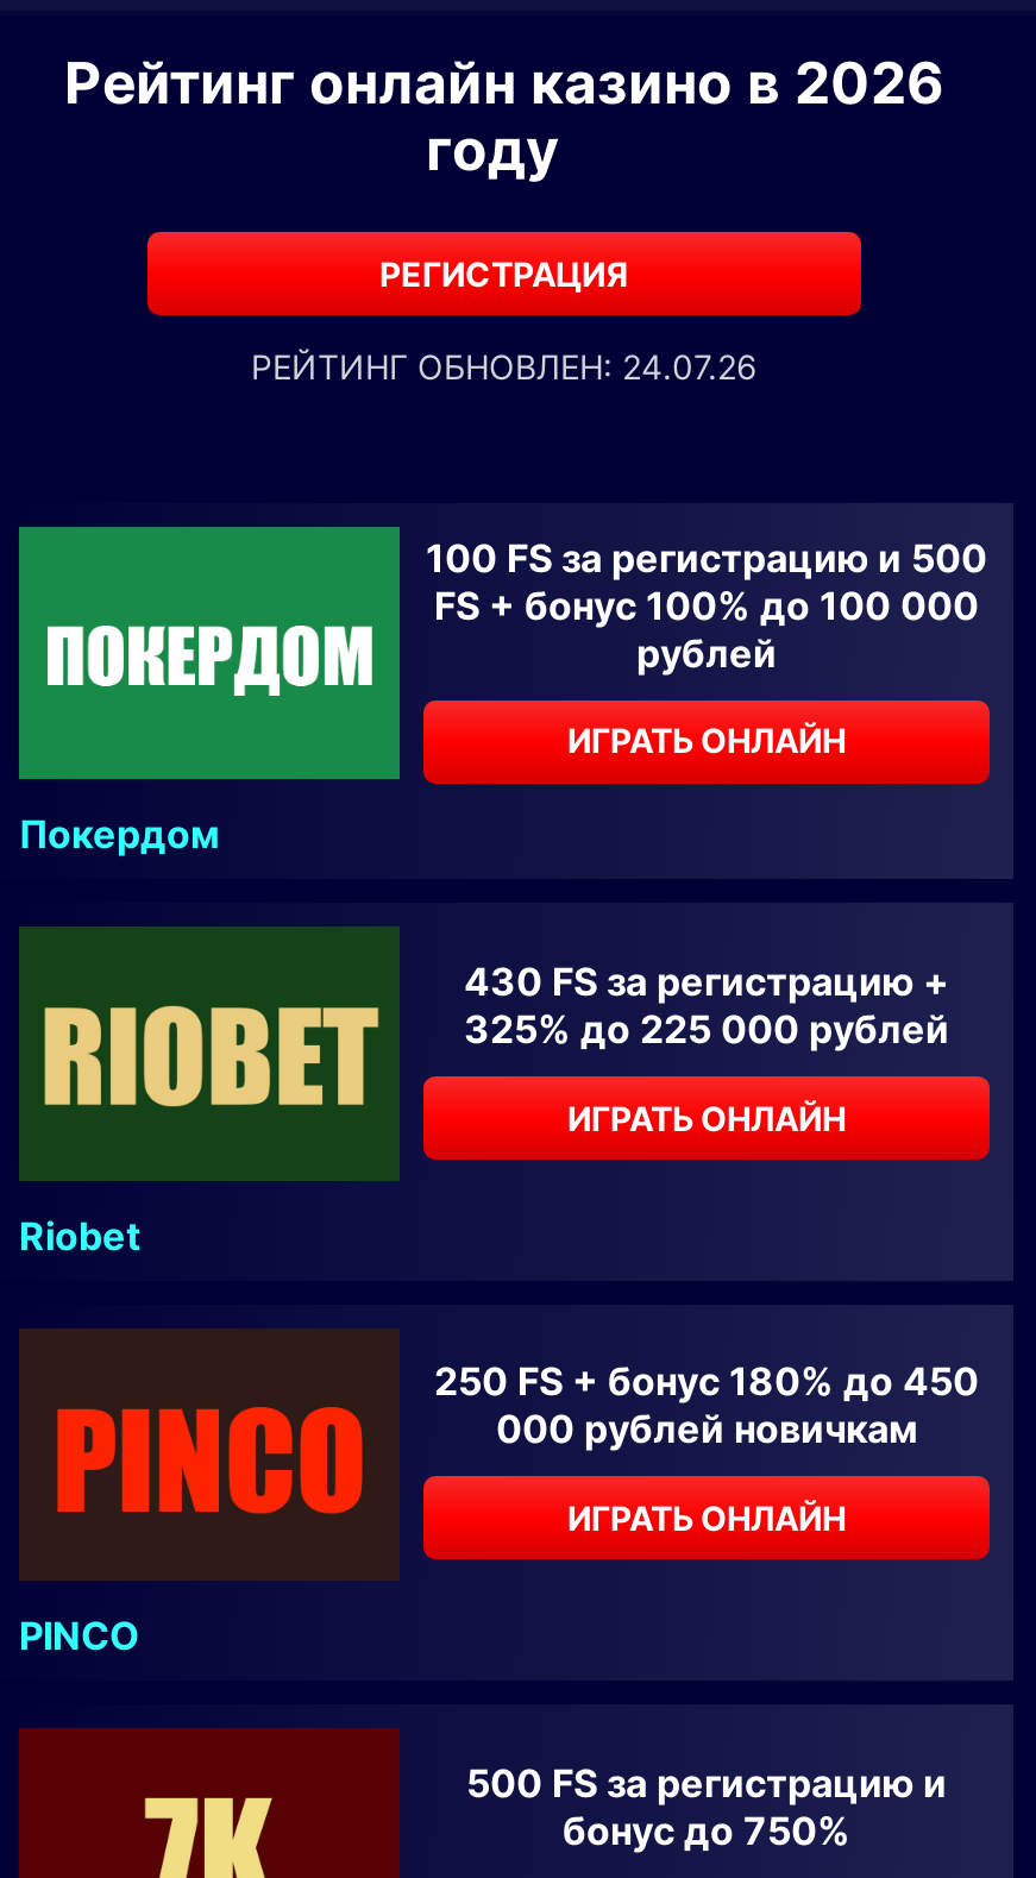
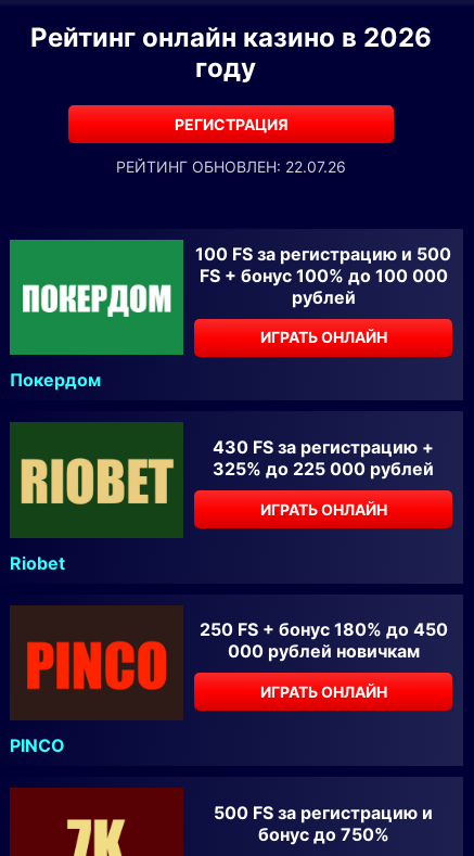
[251,346,758,387] РЕЙТИНГ ОБНОВЛЕН: 24.07.26 -> [116,157,346,176] РЕЙТИНГ ОБНОВЛЕН: 22.07.26

